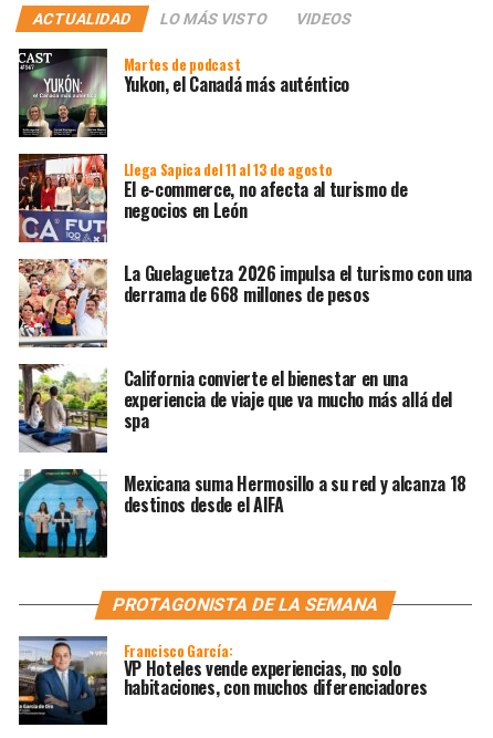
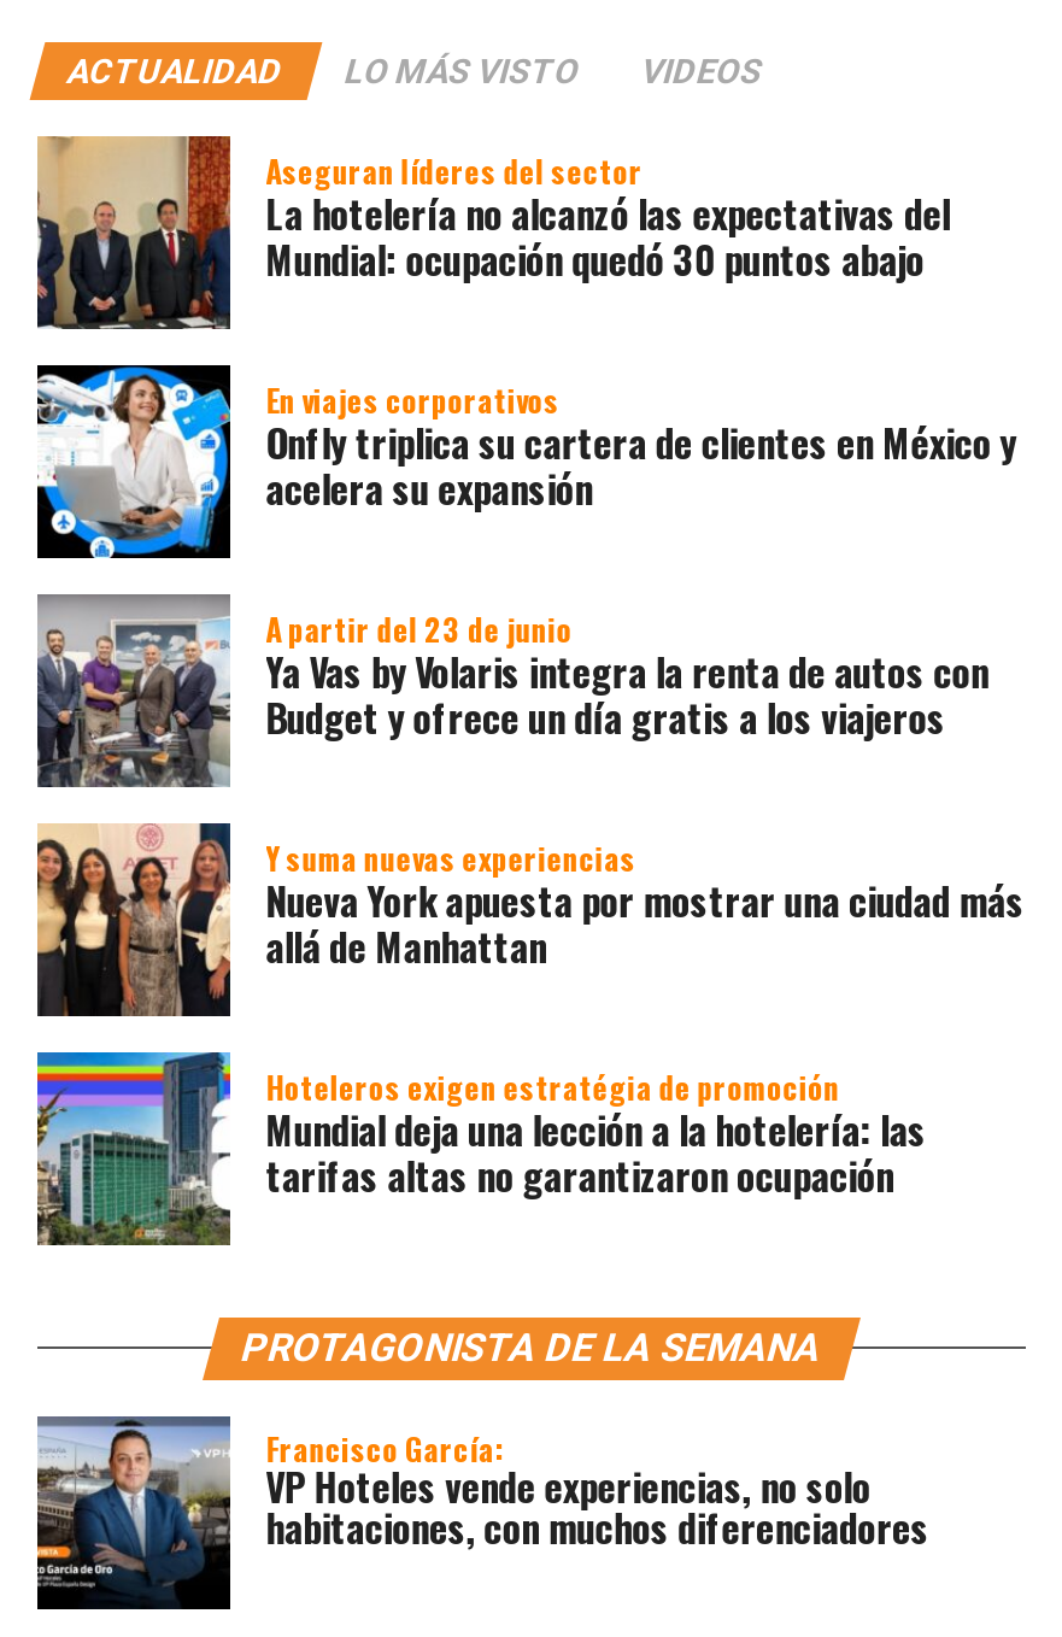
[18,48,349,138] [image] | Martes de podcast | Yukon, el Canadá más auténtico -> [35,134,950,331] [image] | Aseguran líderes del sector | La hotelería no alcanzó las expectativas del | Mundial: ocupación quedó 30 puntos abajo
[18,153,407,243] [image] | Llega Sapica del 11 al 13 de agosto | El e-commerce, no afecta al turismo de | negocios en León -> [35,363,1016,561] [image] | En viajes corporativos | Onfly triplica su cartera de clientes en México y | acelera su expansión
[18,259,472,347] [image] | La Guelaguetza 2026 impulsa el turismo con una | derrama de 668 millones de pesos -> [35,594,989,787] [image] | A partir del 23 de junio | Ya Vas by Volaris integra la renta de autos con | Budget y ofrece un día gratis a los viajeros
[18,363,452,453] [image] | California convierte el bienestar en una | experiencia de viaje que va mucho más allá del | spa -> [35,821,1024,1019] [image] | Y suma nuevas experiencias | Nueva York apuesta por mostrar una ciudad más | allá de Manhattan
[18,468,466,558] [image] | Mexicana suma Hermosillo a su red y alcanza 18 | destinos desde el AIFA -> [35,1050,926,1245] [image] | Hoteleros exigen estratégia de promoción | Mundial deja una lección a la hotelería: las | tarifas altas no garantizaron ocupación

